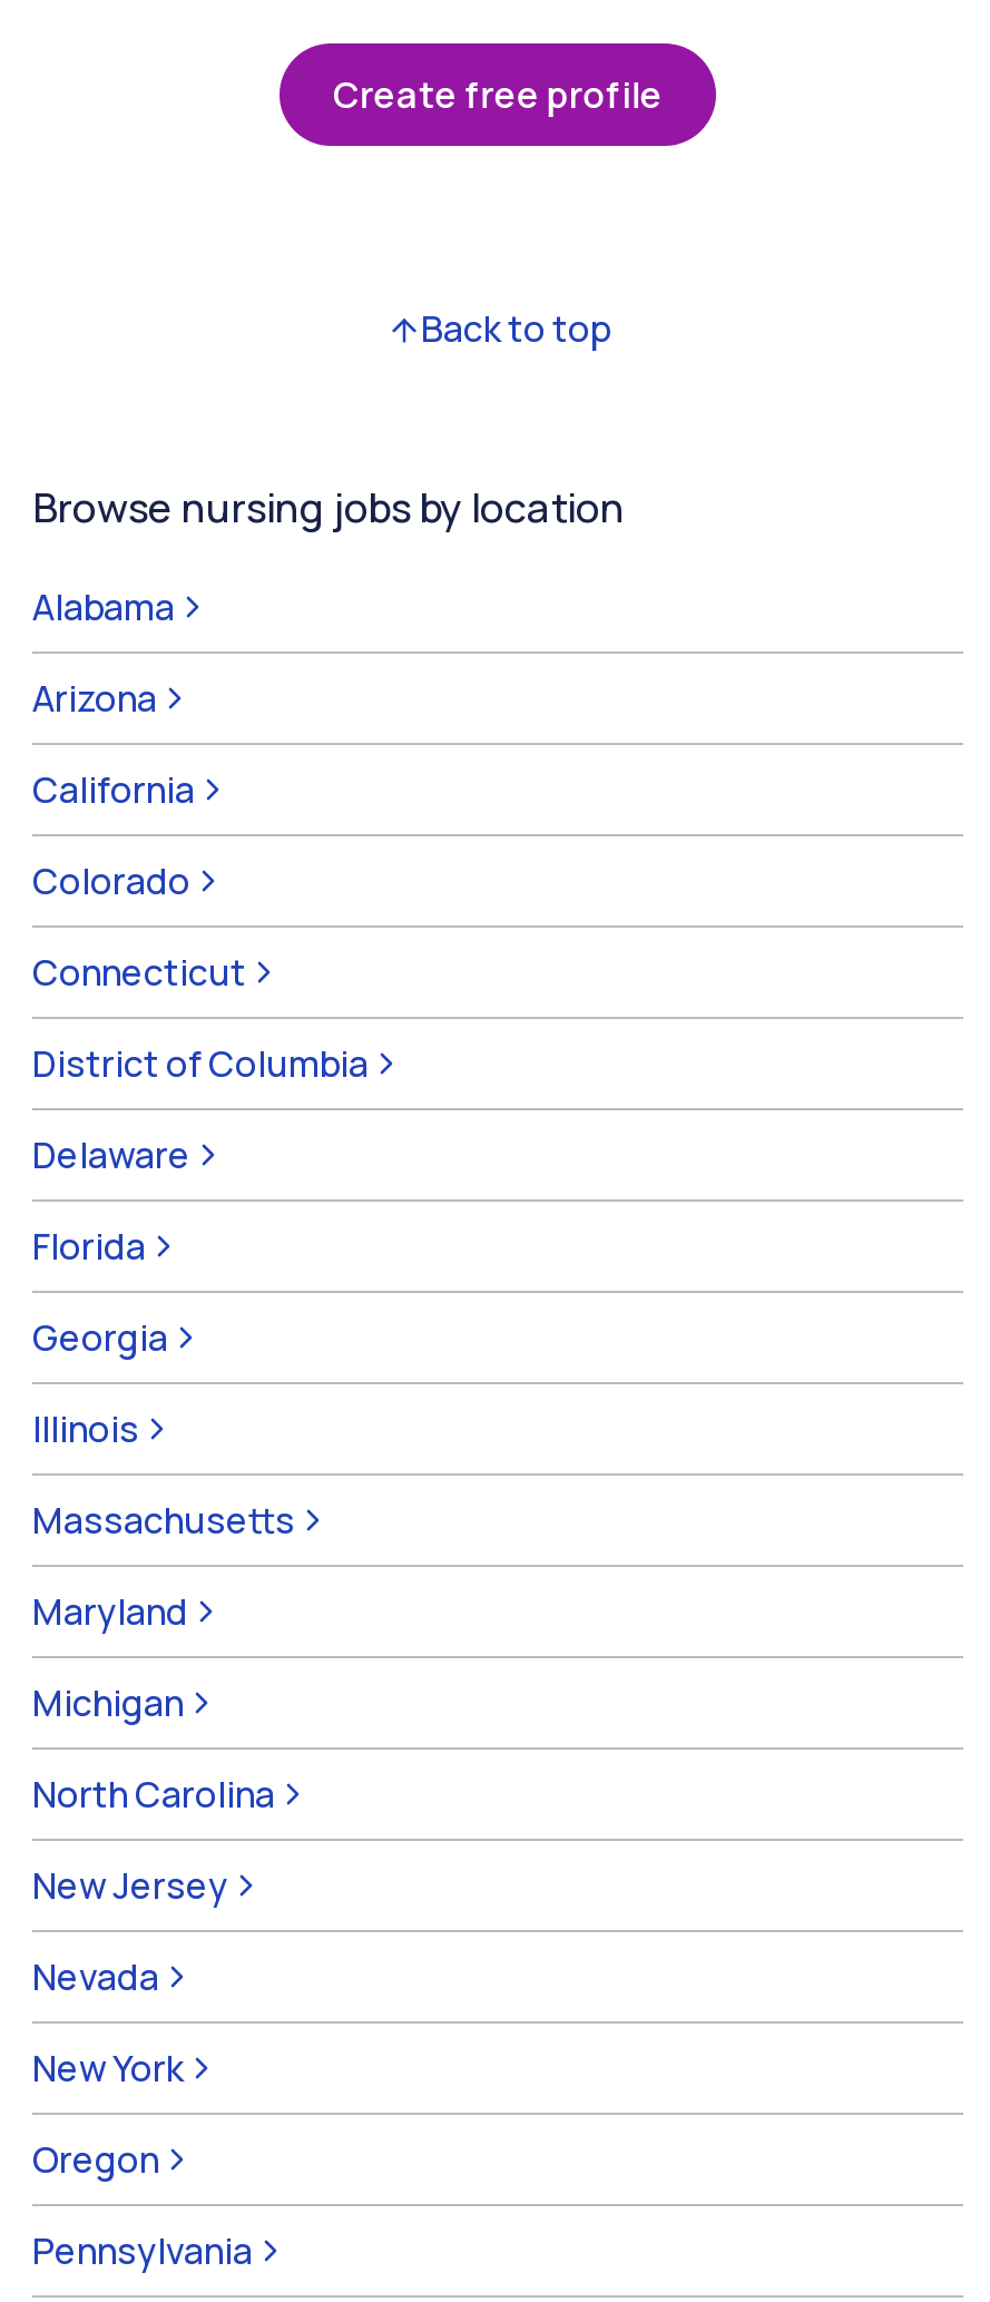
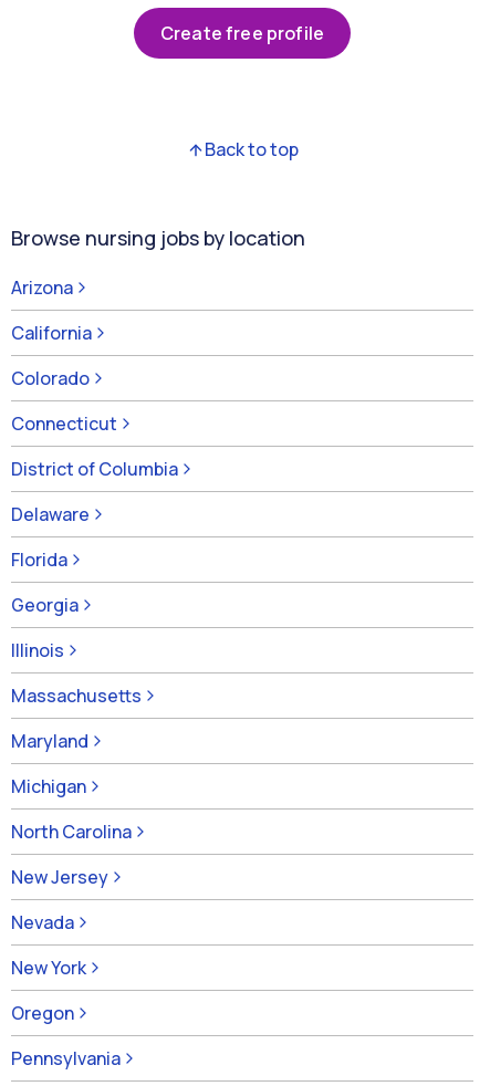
[32,582,175,631] Alabama -> none

